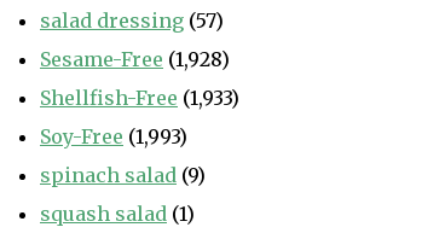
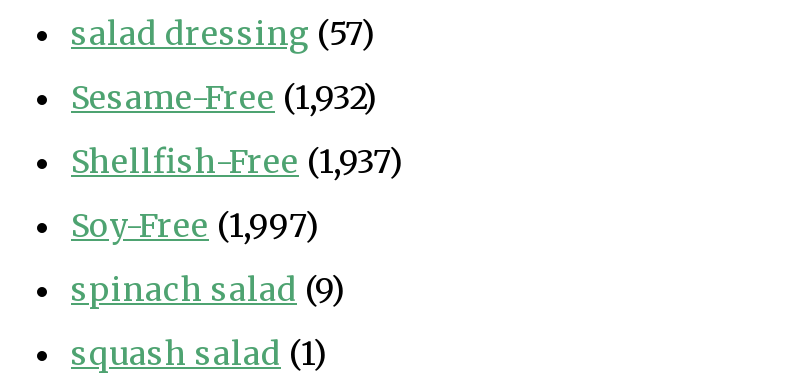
[40,46,230,71] Sesame-Free (1,928) -> [71,76,377,116] Sesame-Free (1,932)
[40,85,239,109] Shellfish-Free (1,933) -> [71,140,403,180] Shellfish-Free (1,937)
[40,124,187,148] Soy-Free (1,993) -> [71,204,319,244] Soy-Free (1,997)

